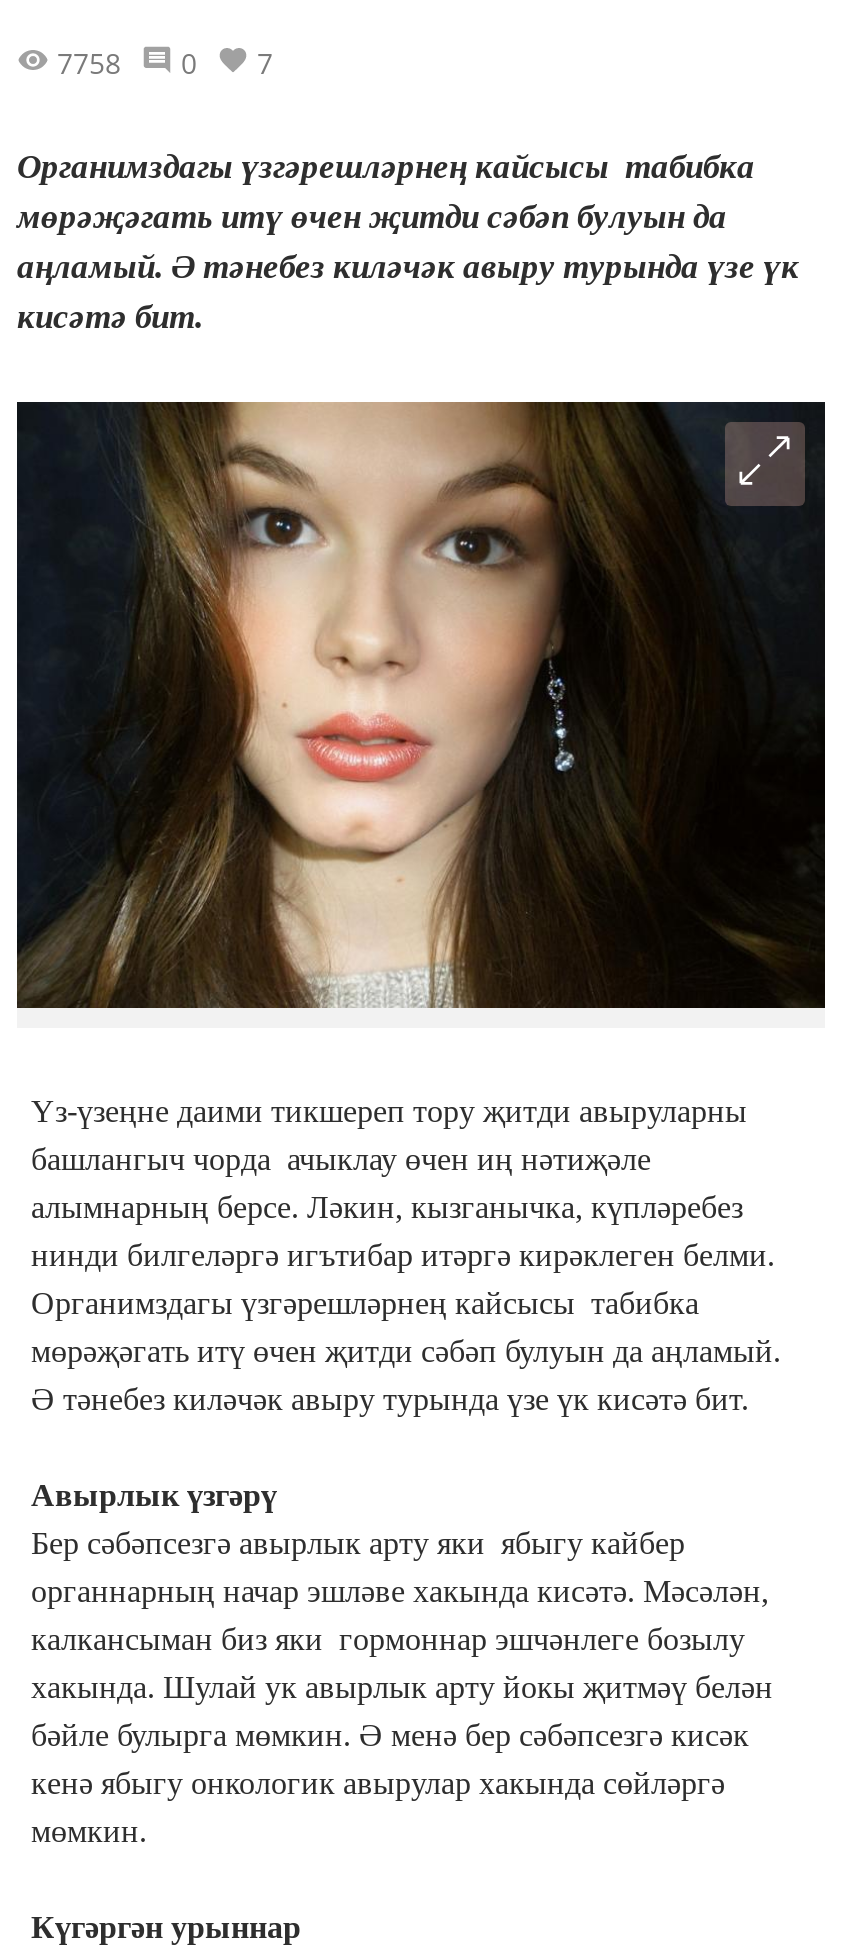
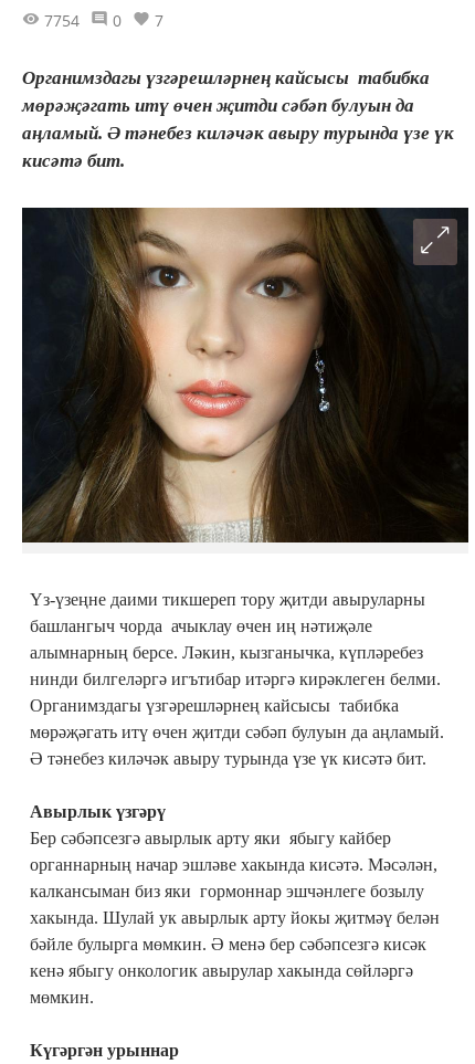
[57,43,273,81] 7758 0 7 -> [44,9,163,30] 7754 0 7

